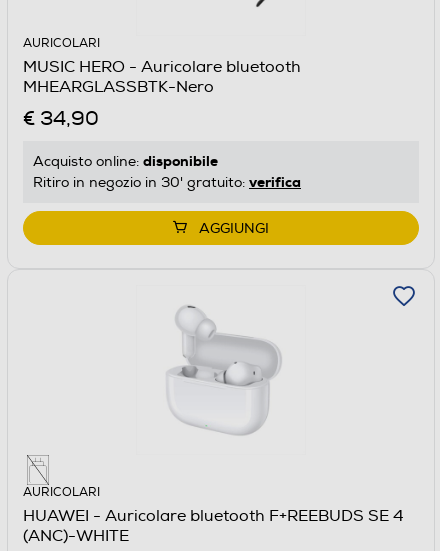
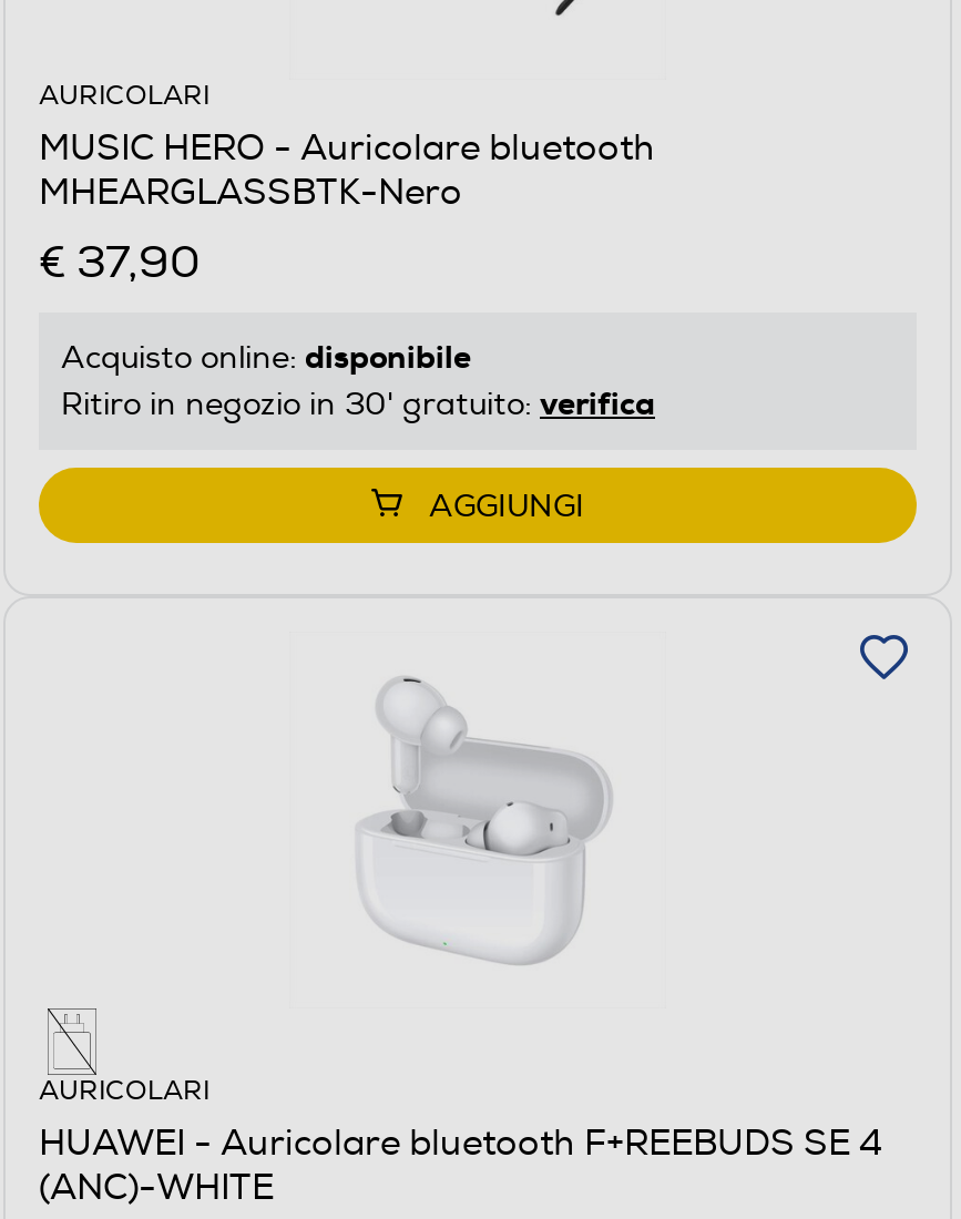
[23,106,99,131] € 34,90 -> [39,234,201,289] € 37,90

